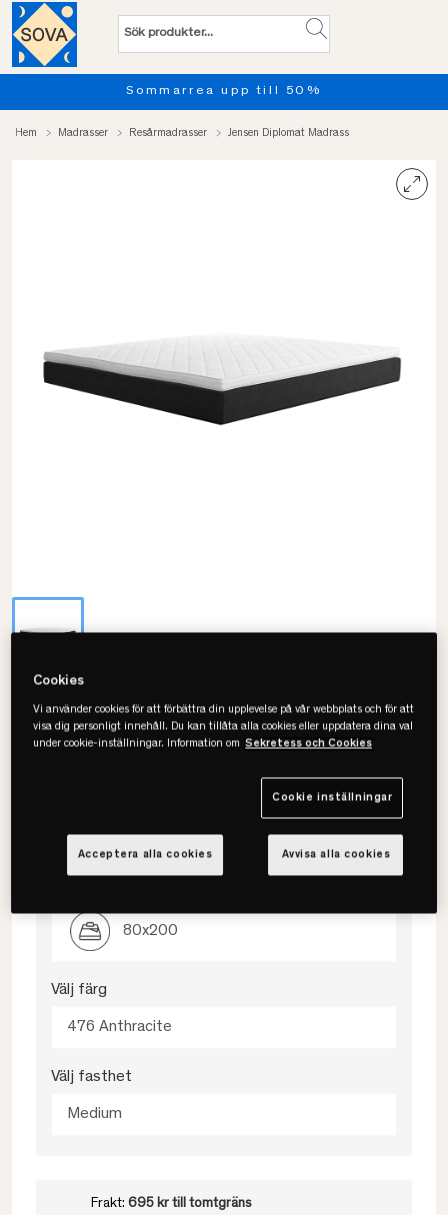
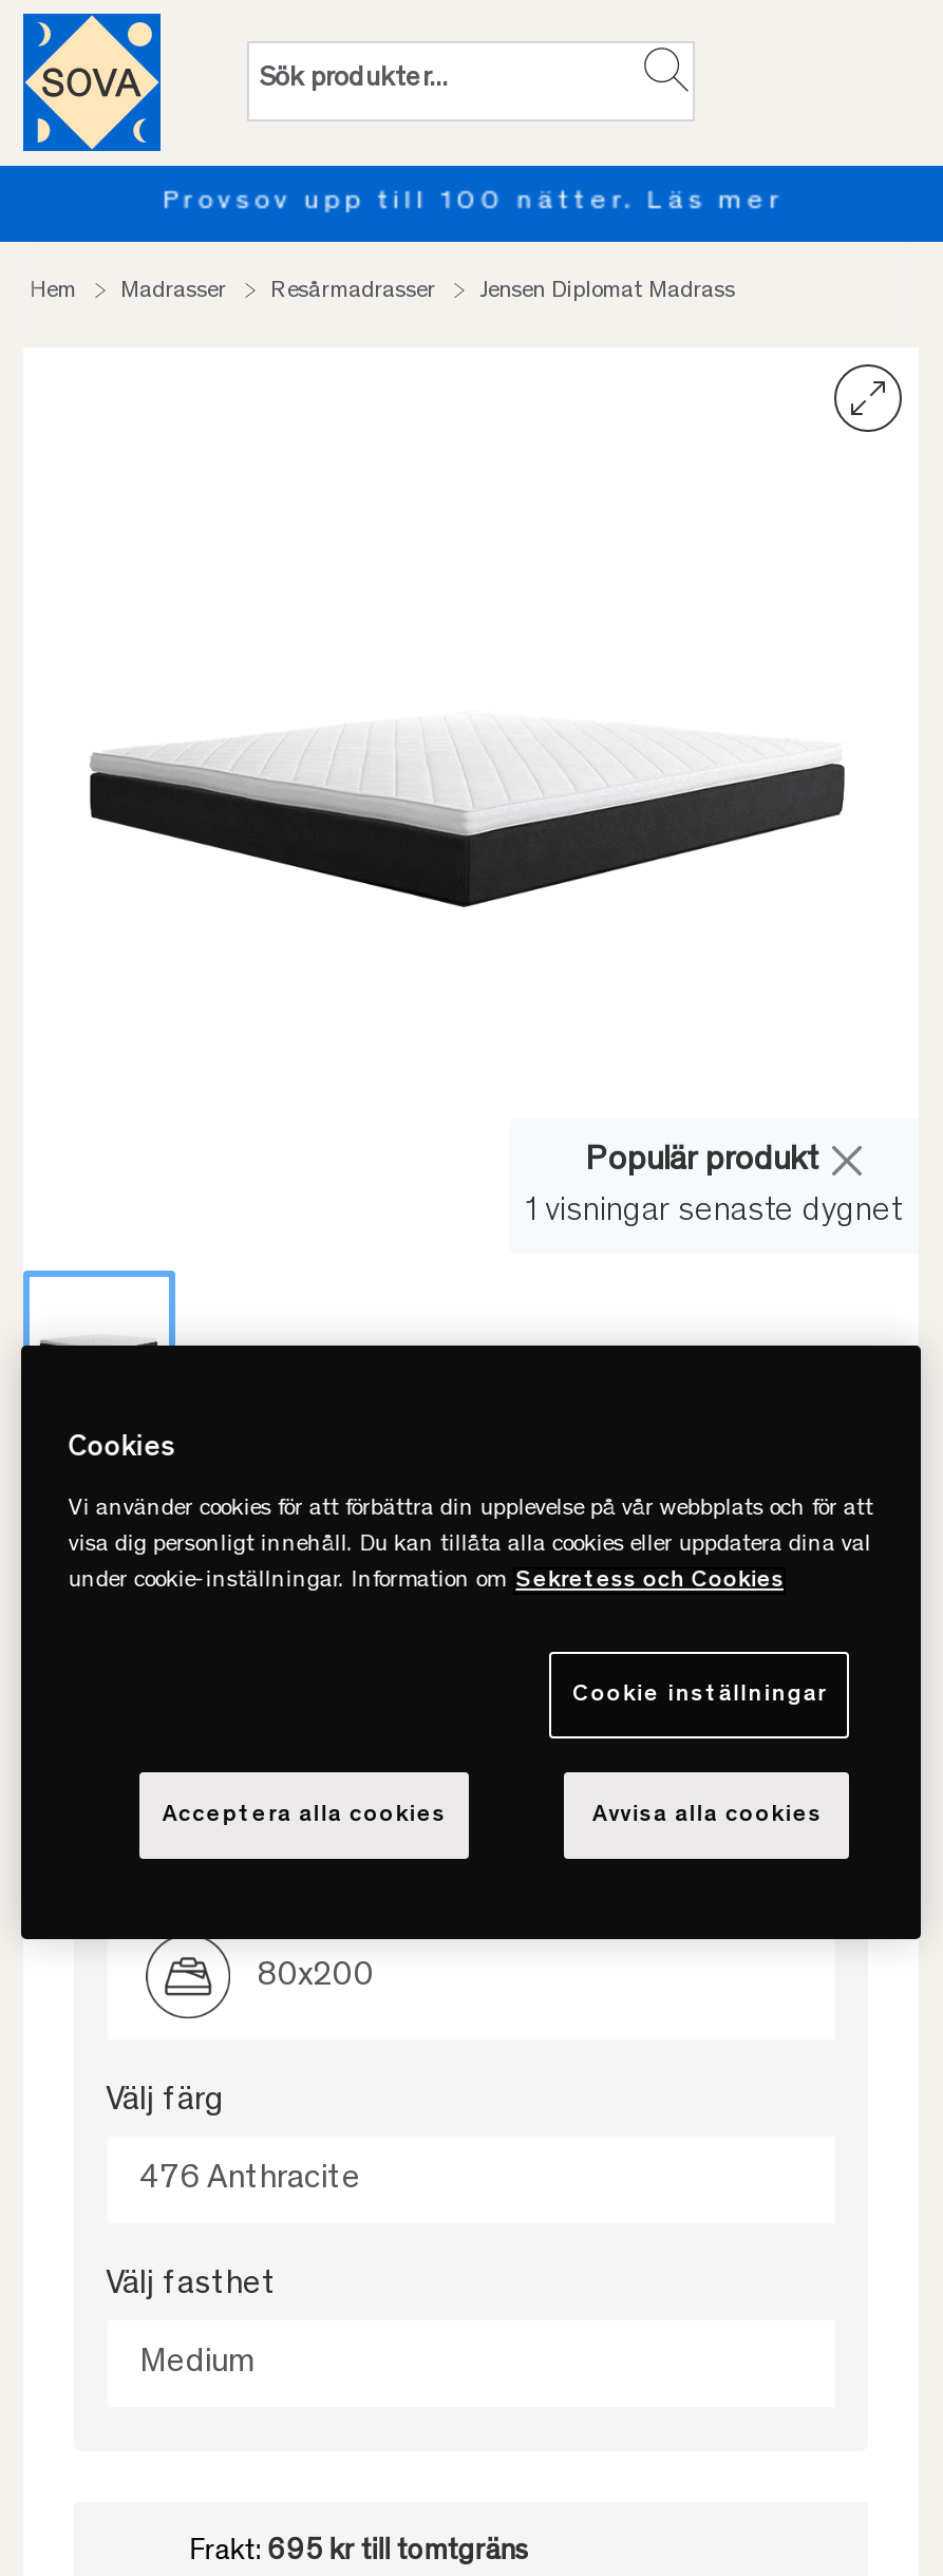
[126,85,322,98] Sommarrea upp till 50% -> [161,189,781,217] Provsov upp till 100 nätter. Läs mer
none -> [526,1144,902,1228] Populär produkt | 1 visningar senaste dygnet

